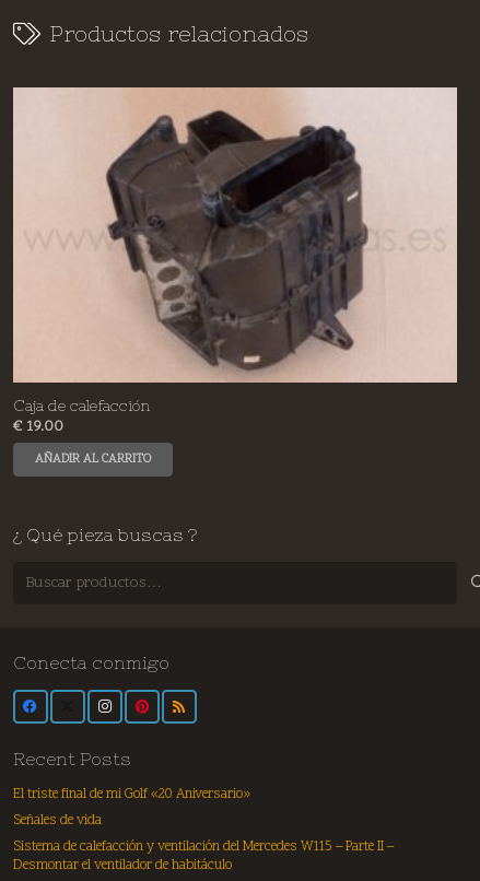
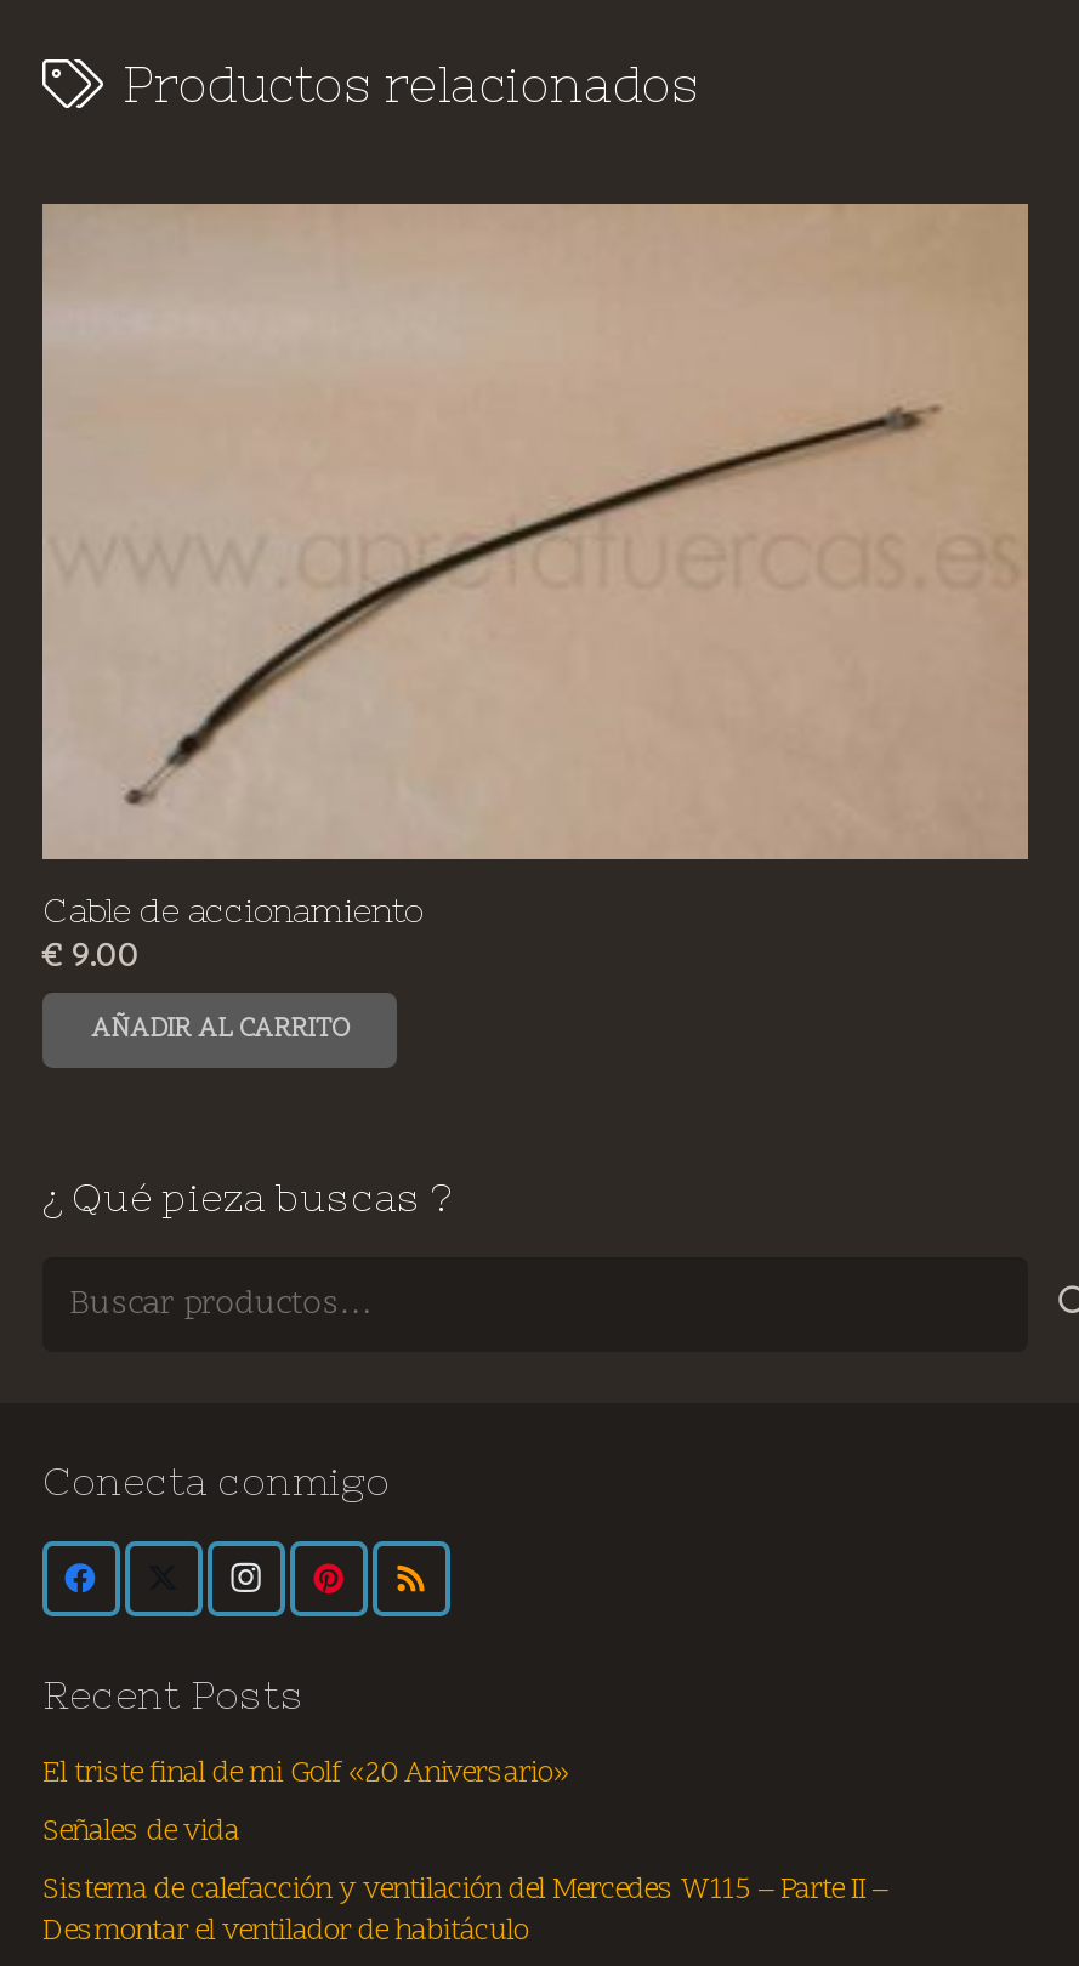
[13,86,458,414] [image] | Caja de calefacción -> [42,201,1030,928] [image] | Cable de accionamiento
[13,417,63,438] €19.00 -> [42,935,140,981] €9.00

